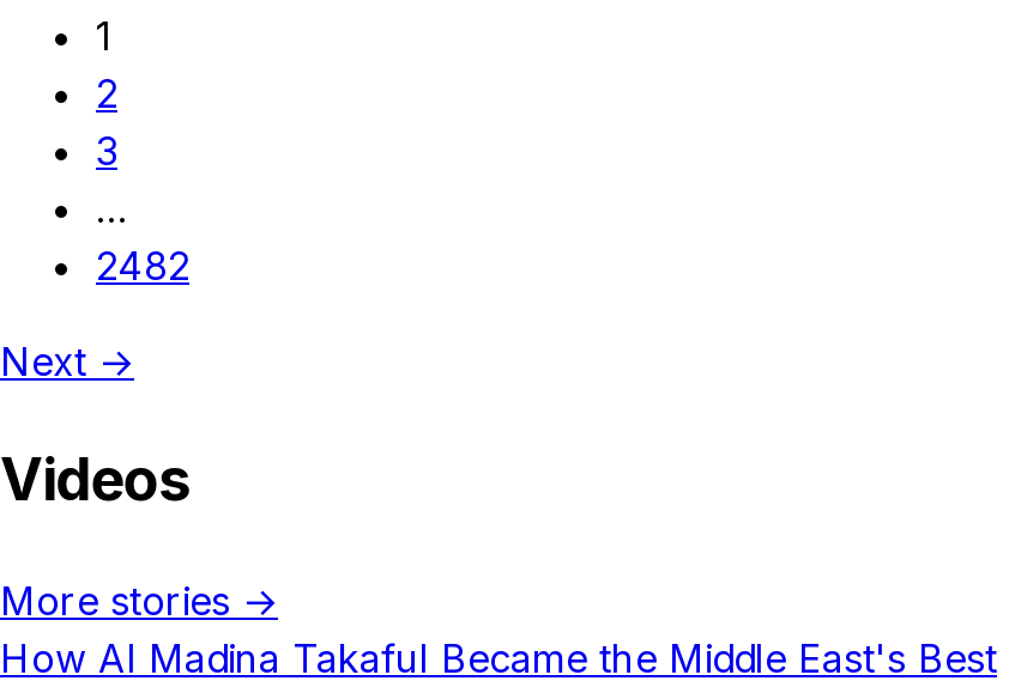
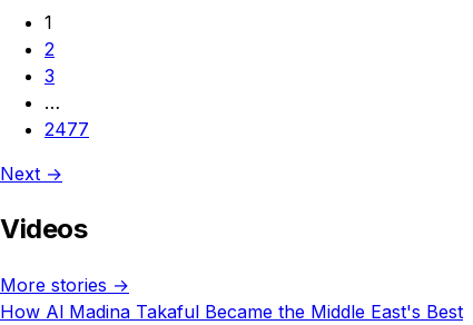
[96,241,189,289] 2482 -> [45,118,89,140] 2477

